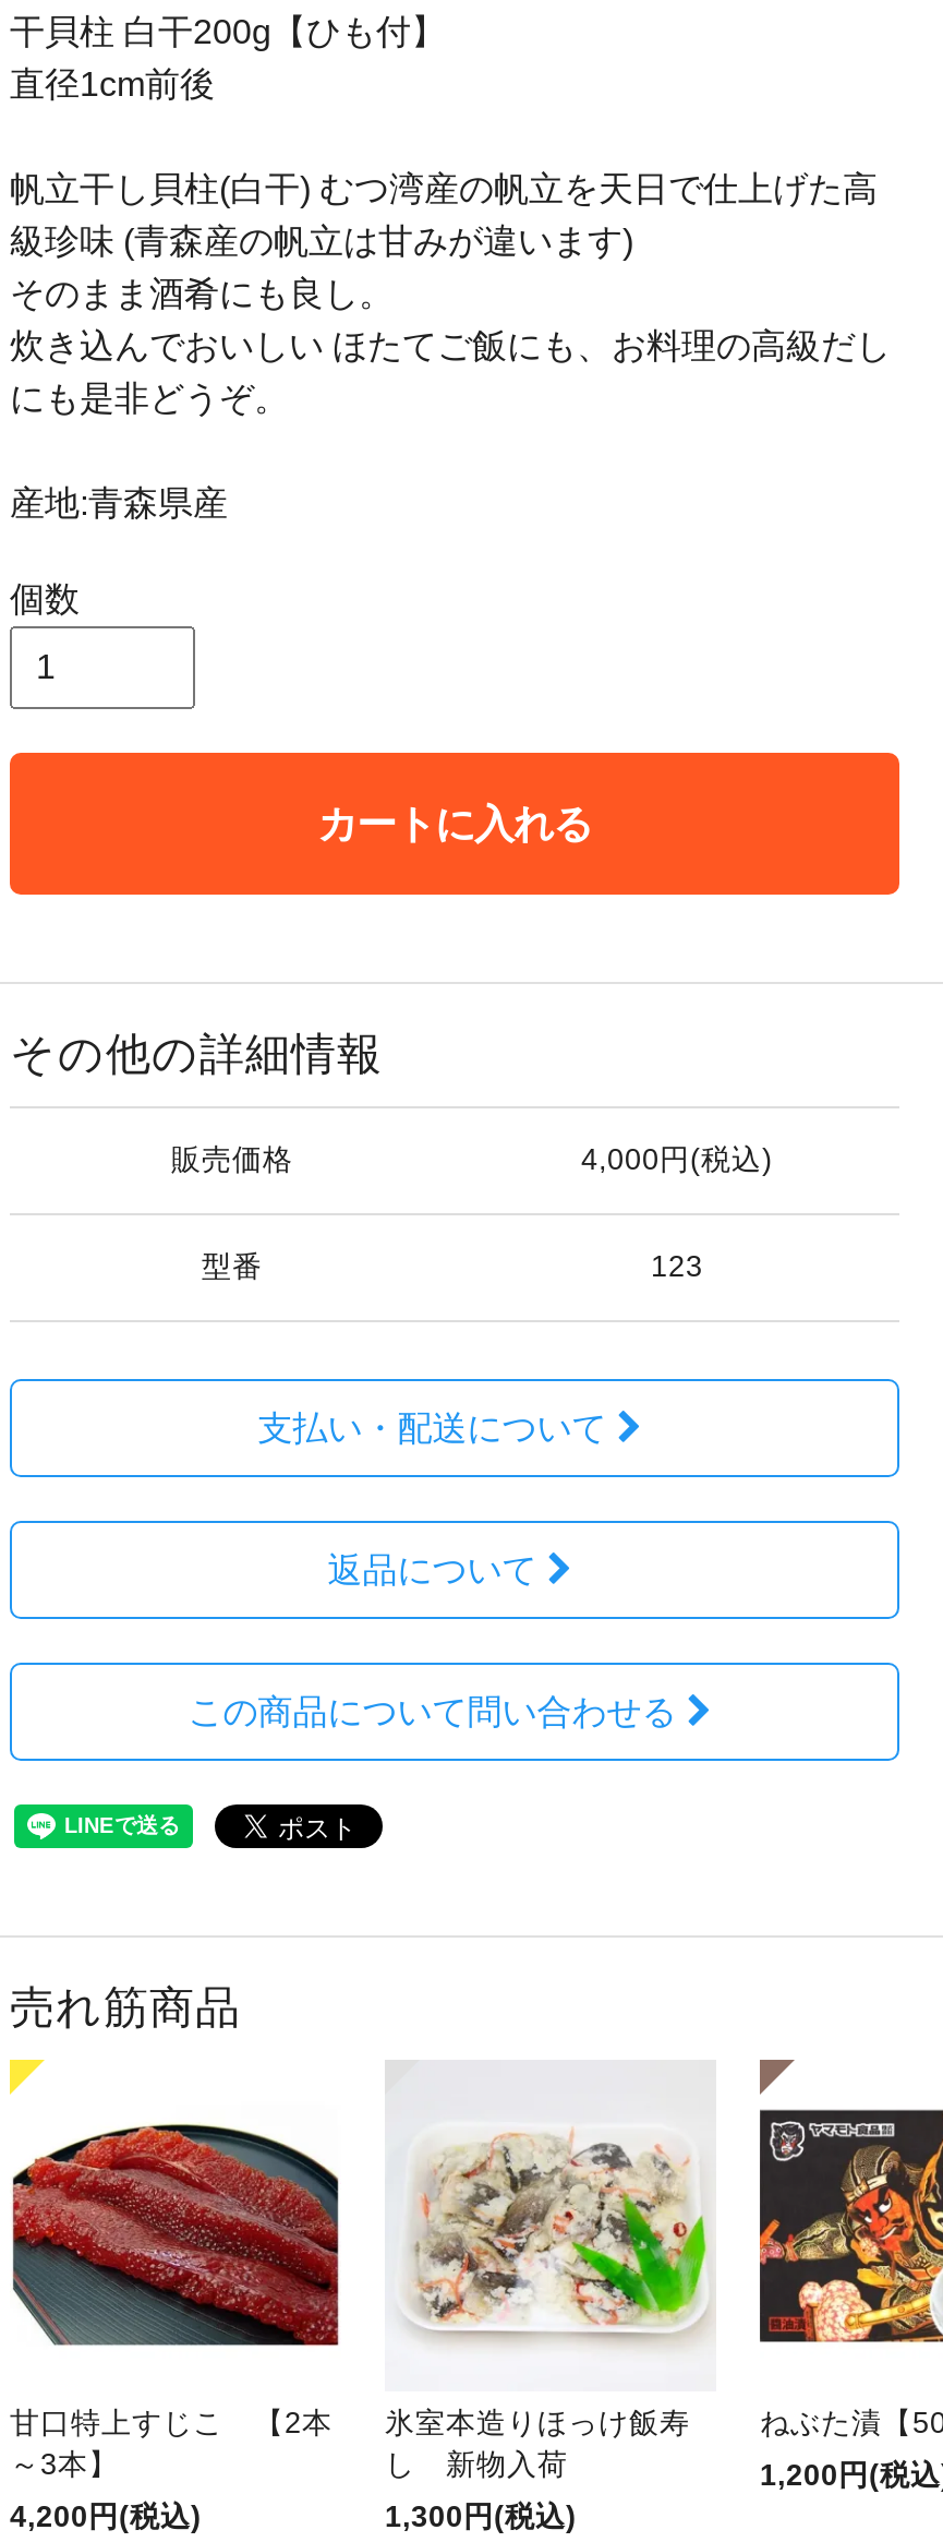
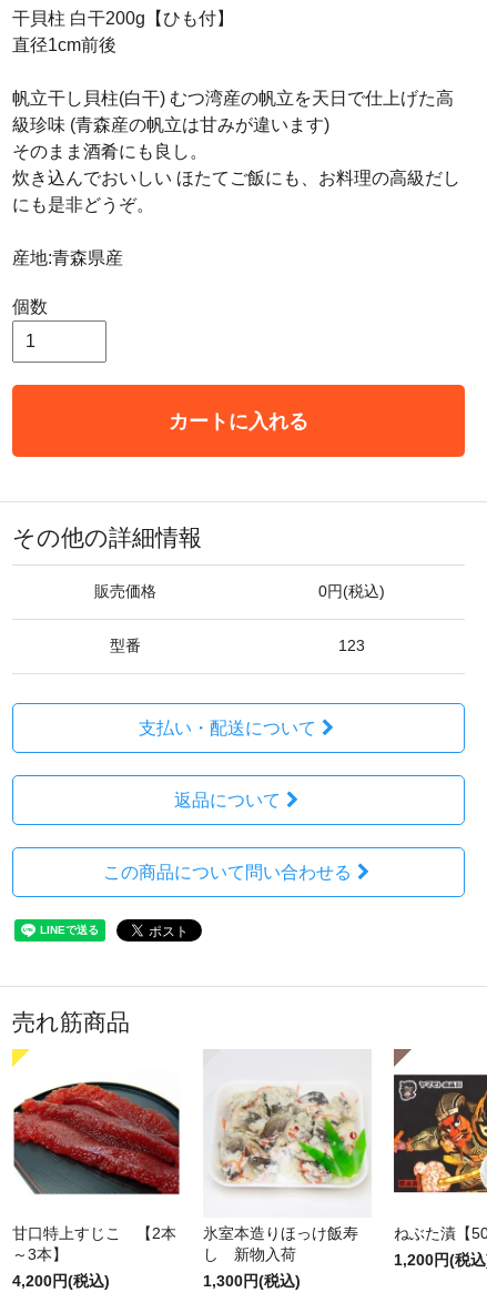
[581,1142,773,1175] 4,000円(税込) -> [318,583,385,599] 0円(税込)

